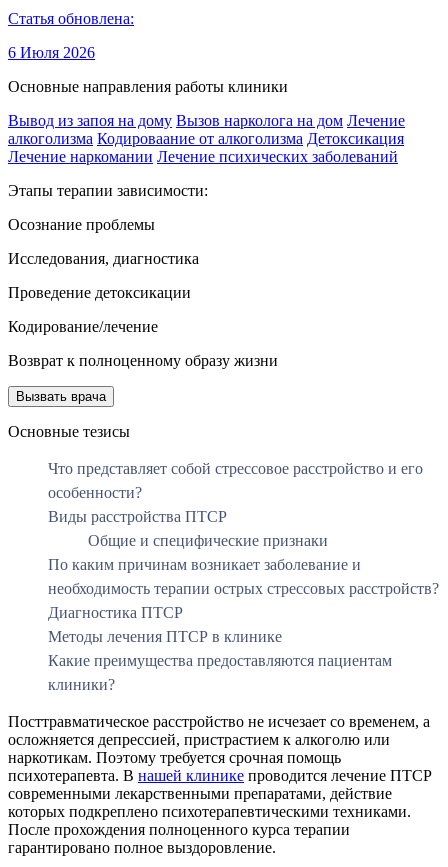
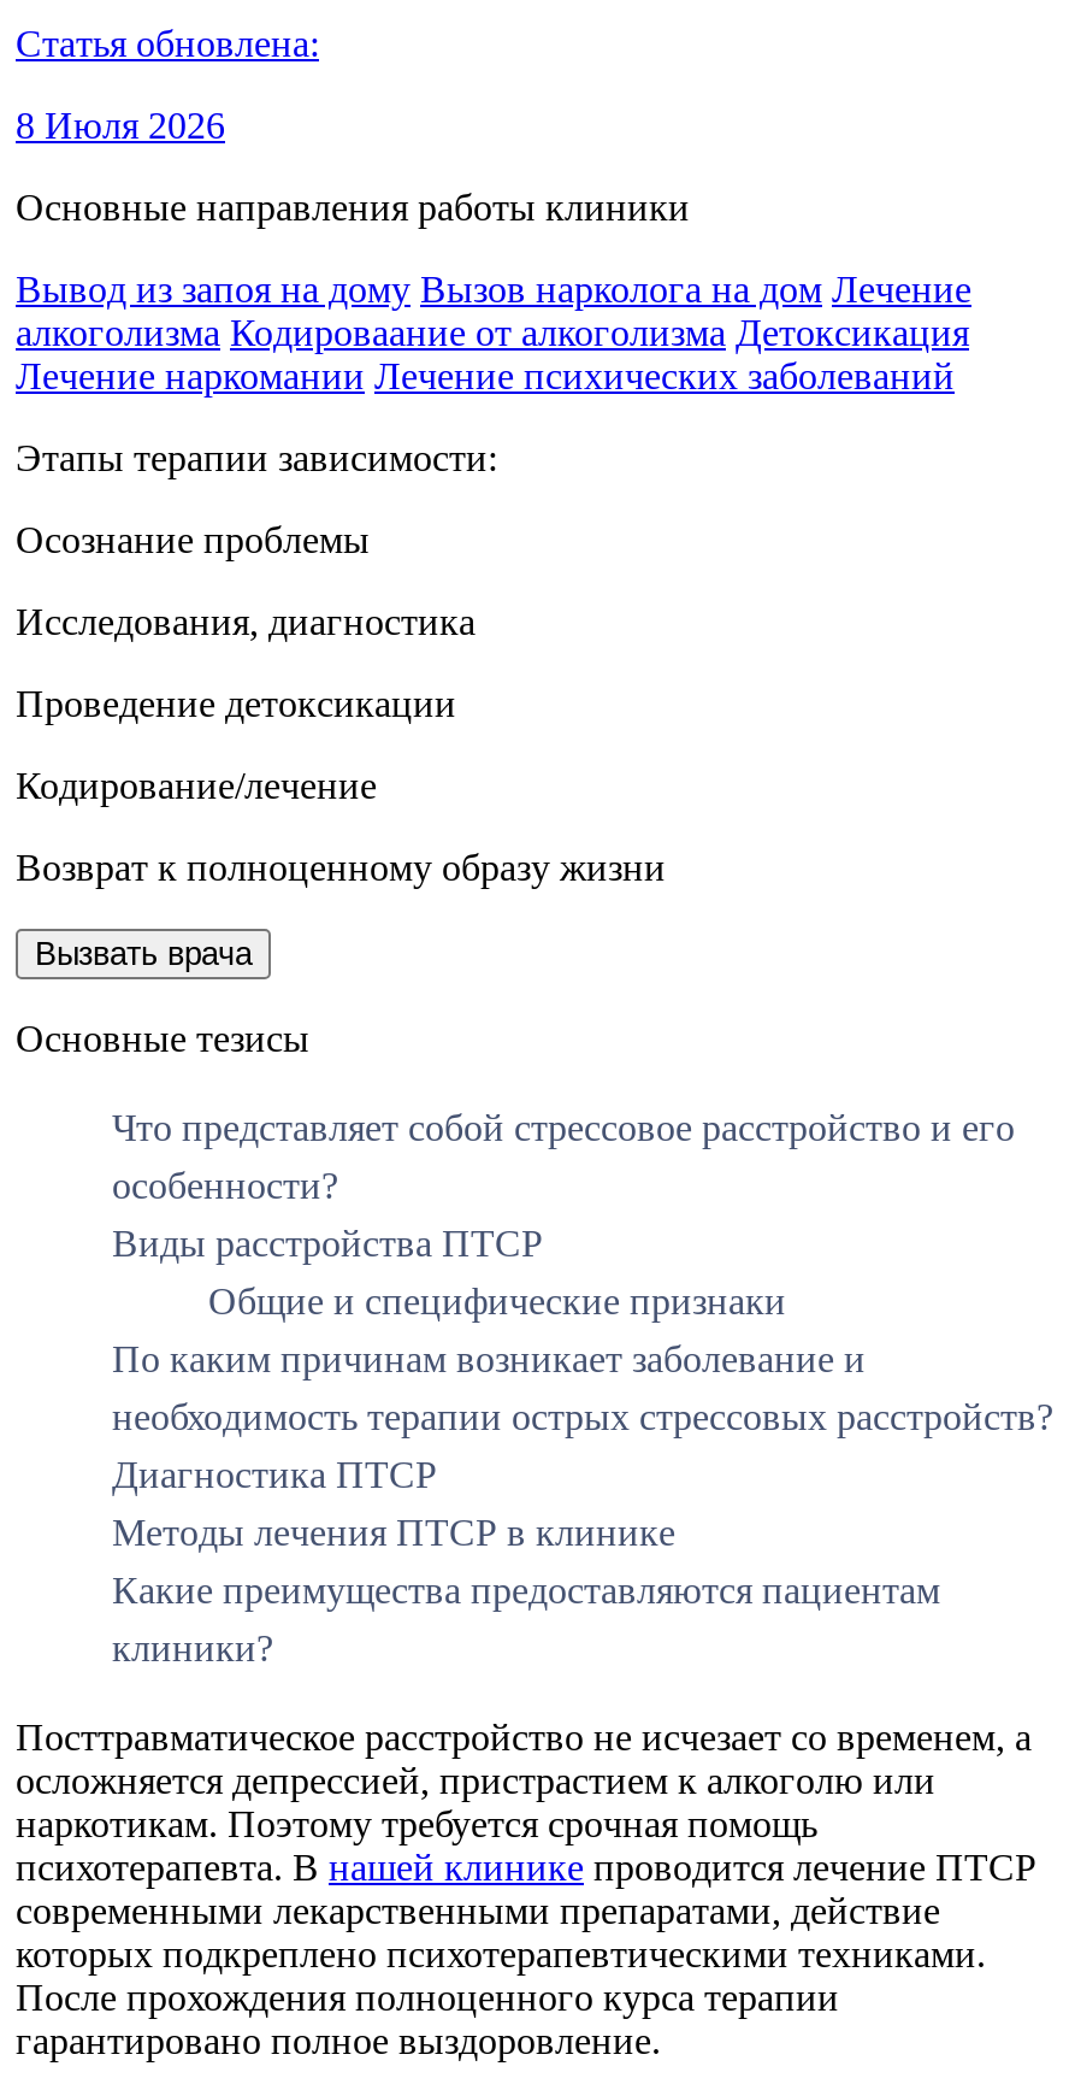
[8,44,95,61] 6 Июля 2026 -> [16,104,225,145] 8 Июля 2026

